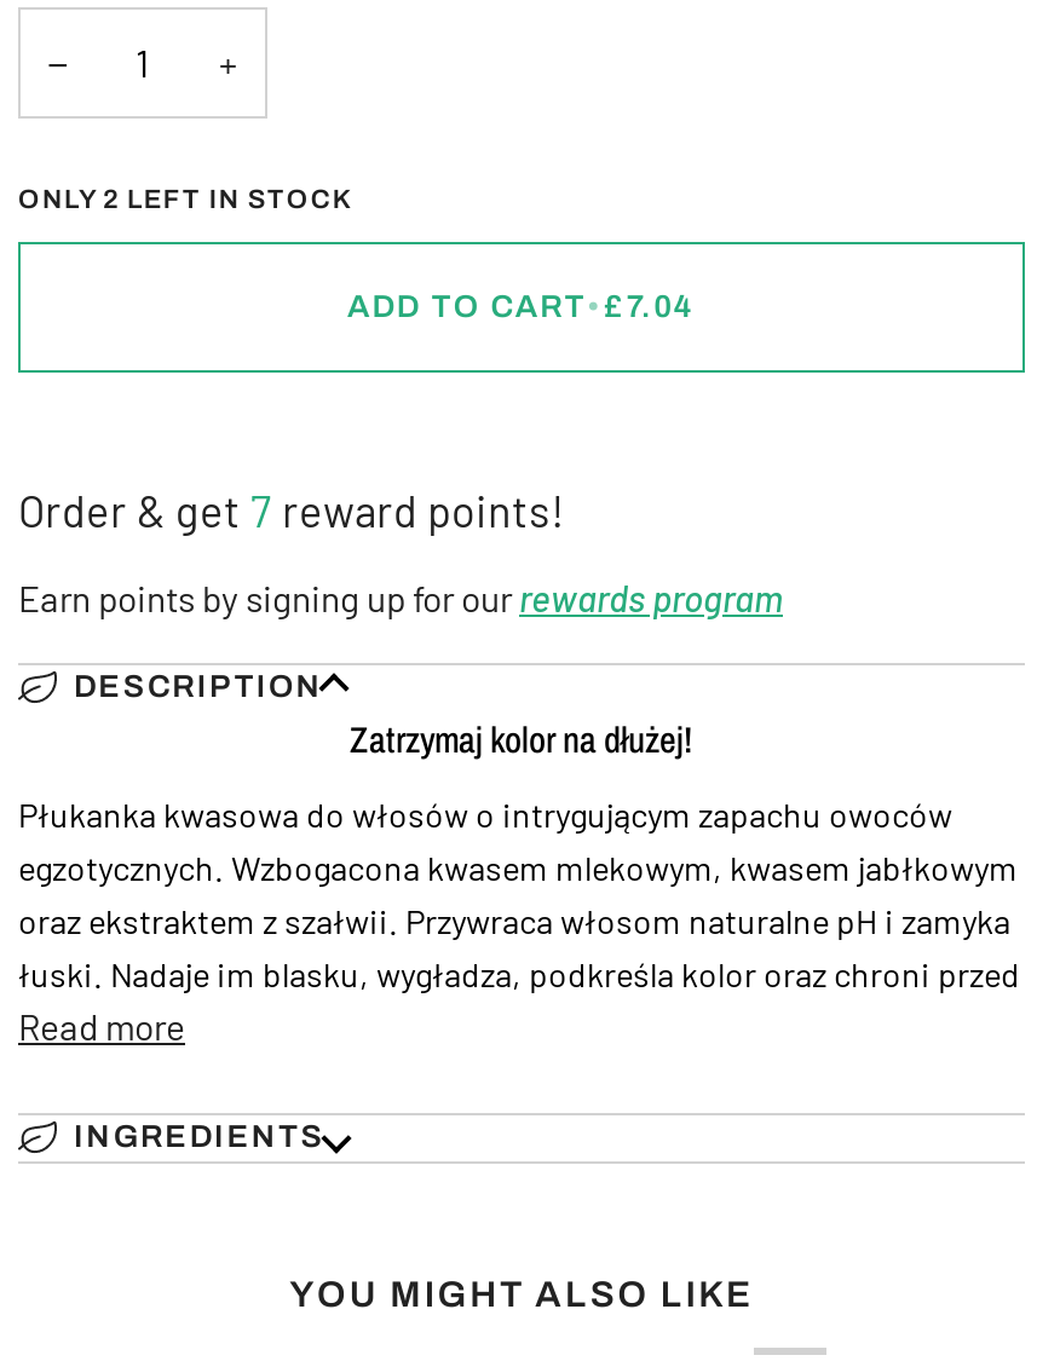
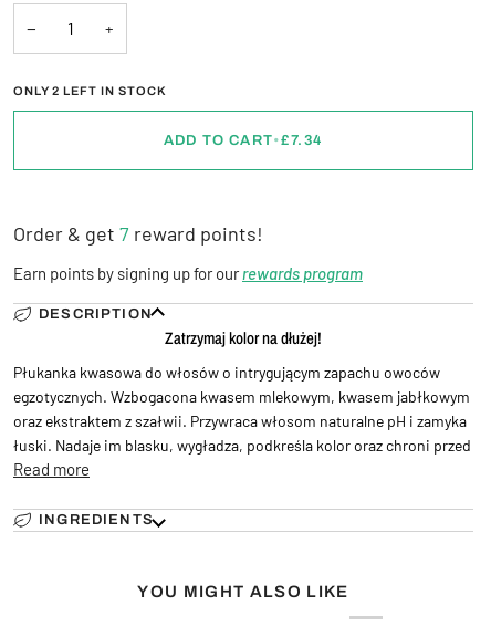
[347,291,696,324] ADD TO CART • £7.04 -> [164,133,323,148] ADD TO CART • £7.34

